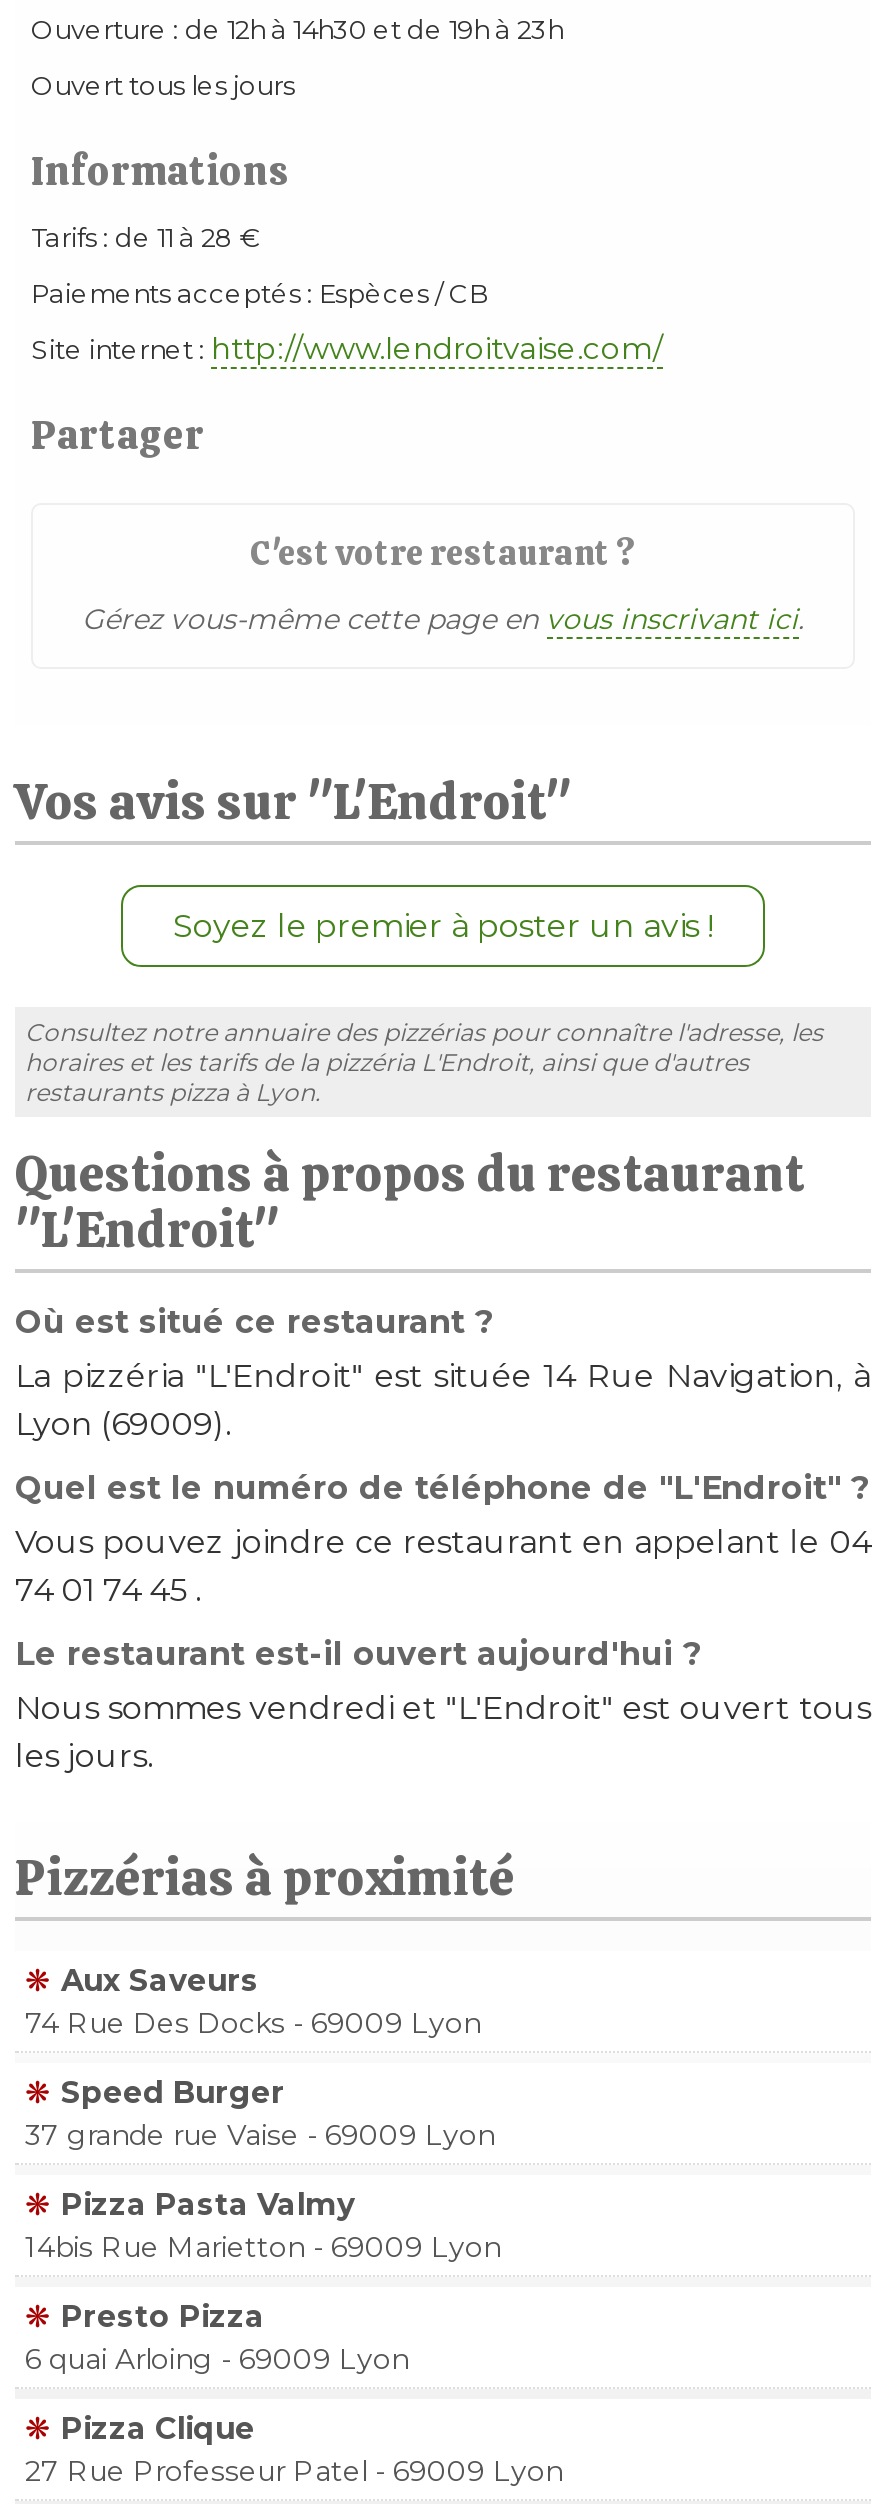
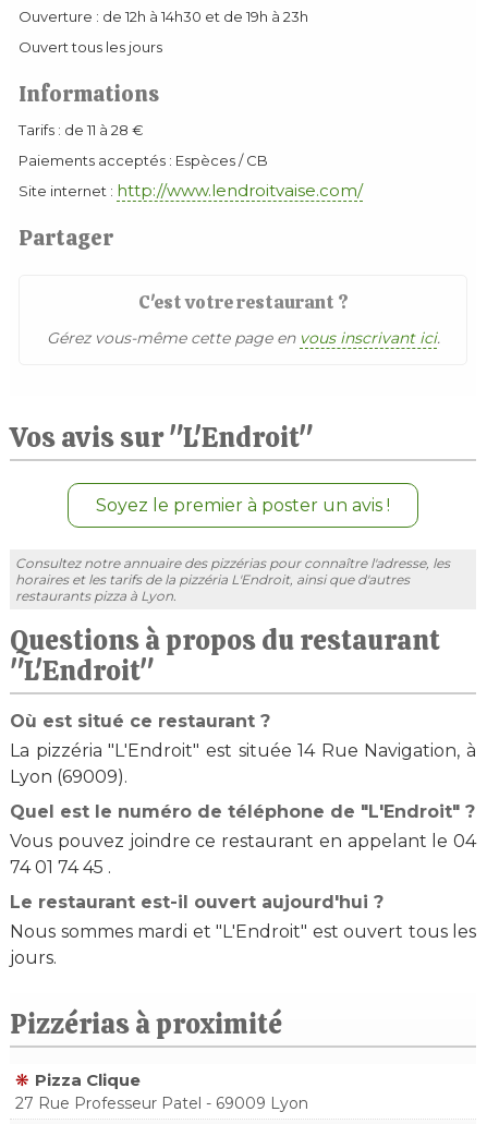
[15,1689,871,1775] Nous sommes vendredi et "L'Endroit" est ouvert tous | les jours. -> [10,921,476,968] Nous sommes mardi et "L'Endroit" est ouvert tous les | jours.
[25,1961,501,2377] Aux Saveurs | 74 Rue Des Docks - 69009 Lyon | Speed Burger | 37 grande rue Vaise - 69009 Lyon | Pizza Pasta Valmy | 14bis Rue Marietton - 69009 Lyon | Presto Pizza | 6 quai Arloing - 69009 Lyon -> none

